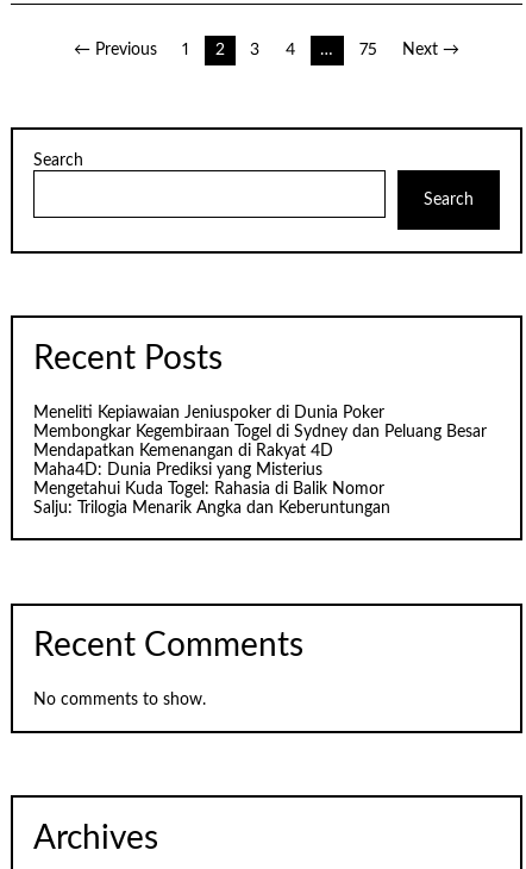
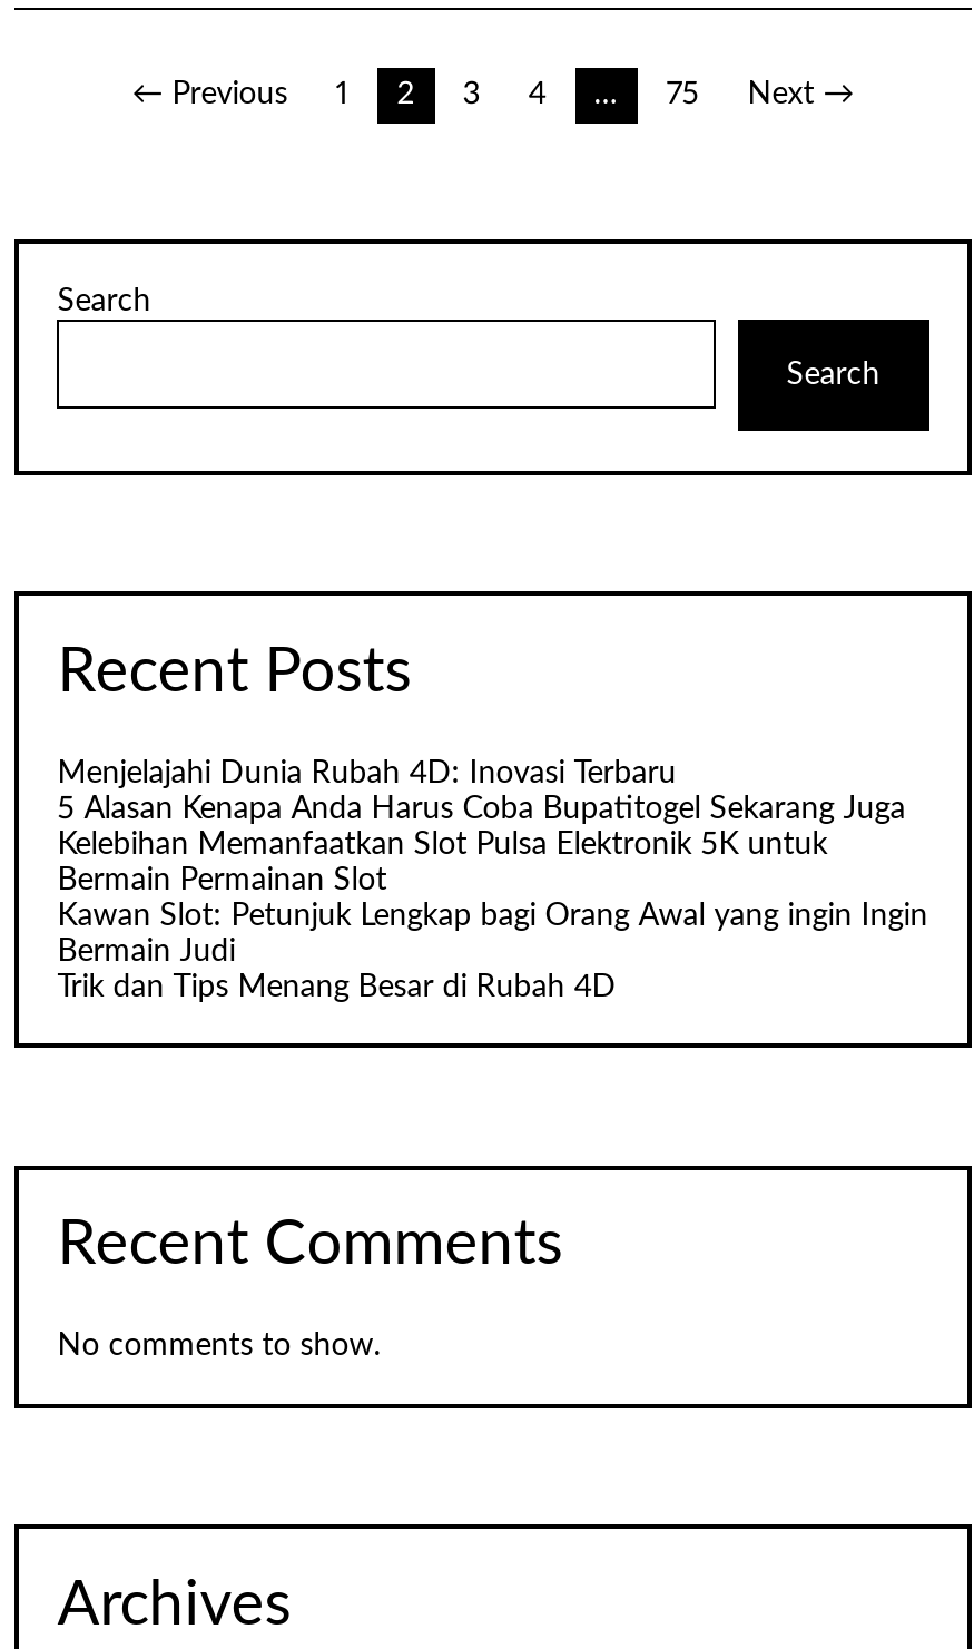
[34,405,487,516] Meneliti Kepiawaian Jeniuspoker di Dunia Poker | Membongkar Kegembiraan Togel di Sydney dan Peluang Besar | Mendapatkan Kemenangan di Rakyat 4D | Maha4D: Dunia Prediksi yang Misterius | Mengetahui Kuda Togel: Rahasia di Balik Nomor | Salju: Trilogia Menarik Angka dan Keberuntungan -> [57,758,928,1003] Menjelajahi Dunia Rubah 4D: Inovasi Terbaru | 5 Alasan Kenapa Anda Harus Coba Bupatitogel Sekarang Juga | Kelebihan Memanfaatkan Slot Pulsa Elektronik 5K untuk | Bermain Permainan Slot | Kawan Slot: Petunjuk Lengkap bagi Orang Awal yang ingin Ingin | Bermain Judi | Trik dan Tips Menang Besar di Rubah 4D

